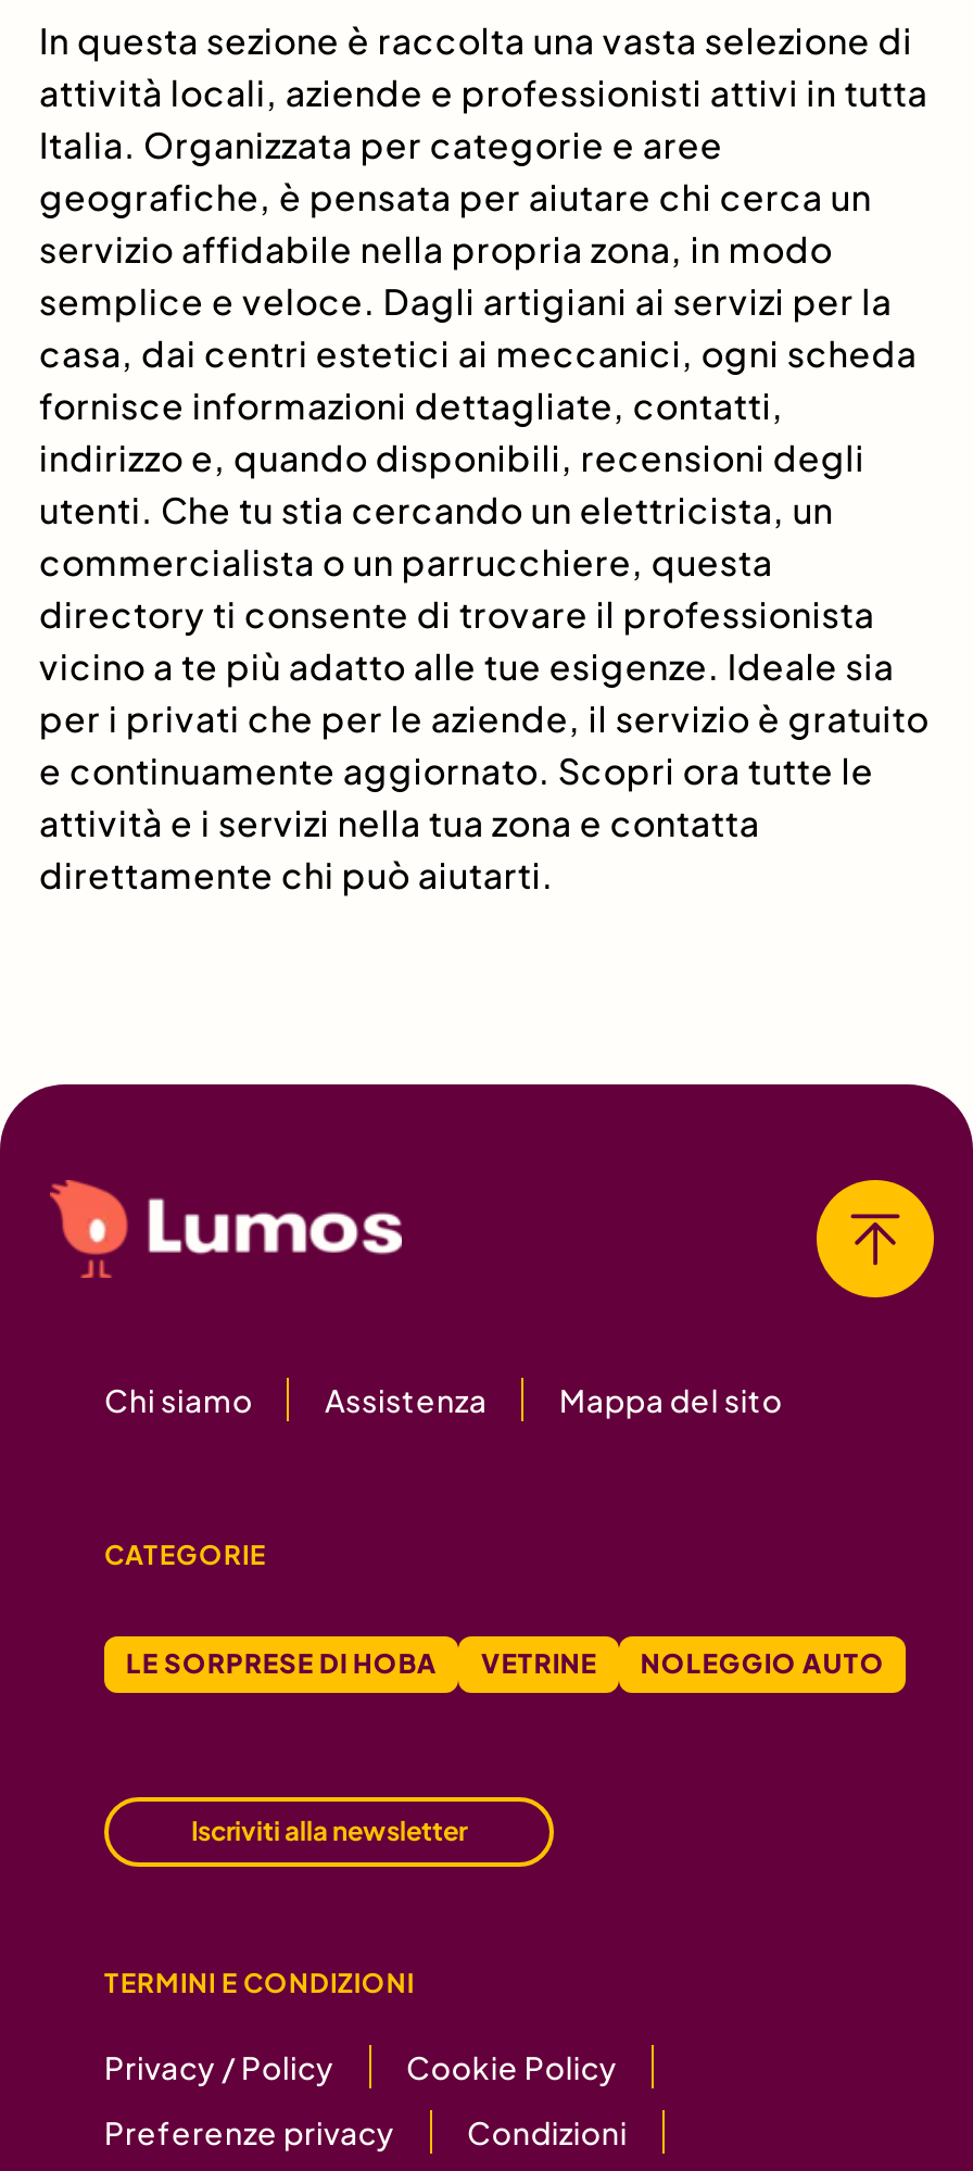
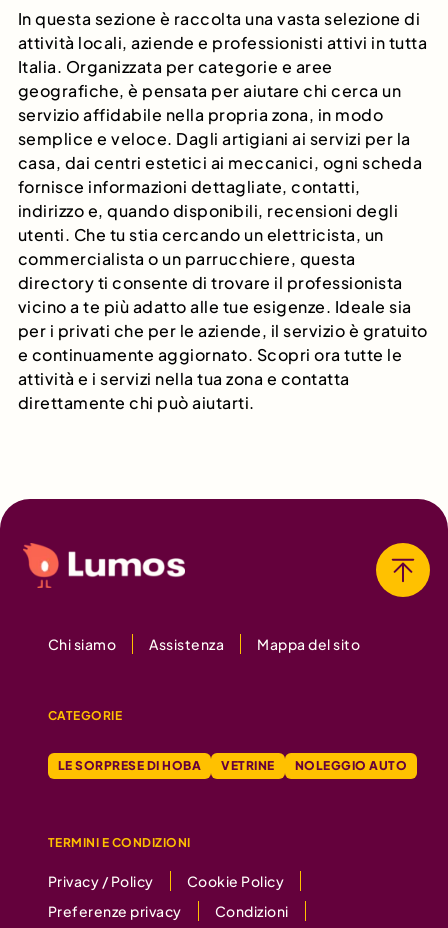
[191,1815,467,1848] Iscriviti alla newsletter -> none

